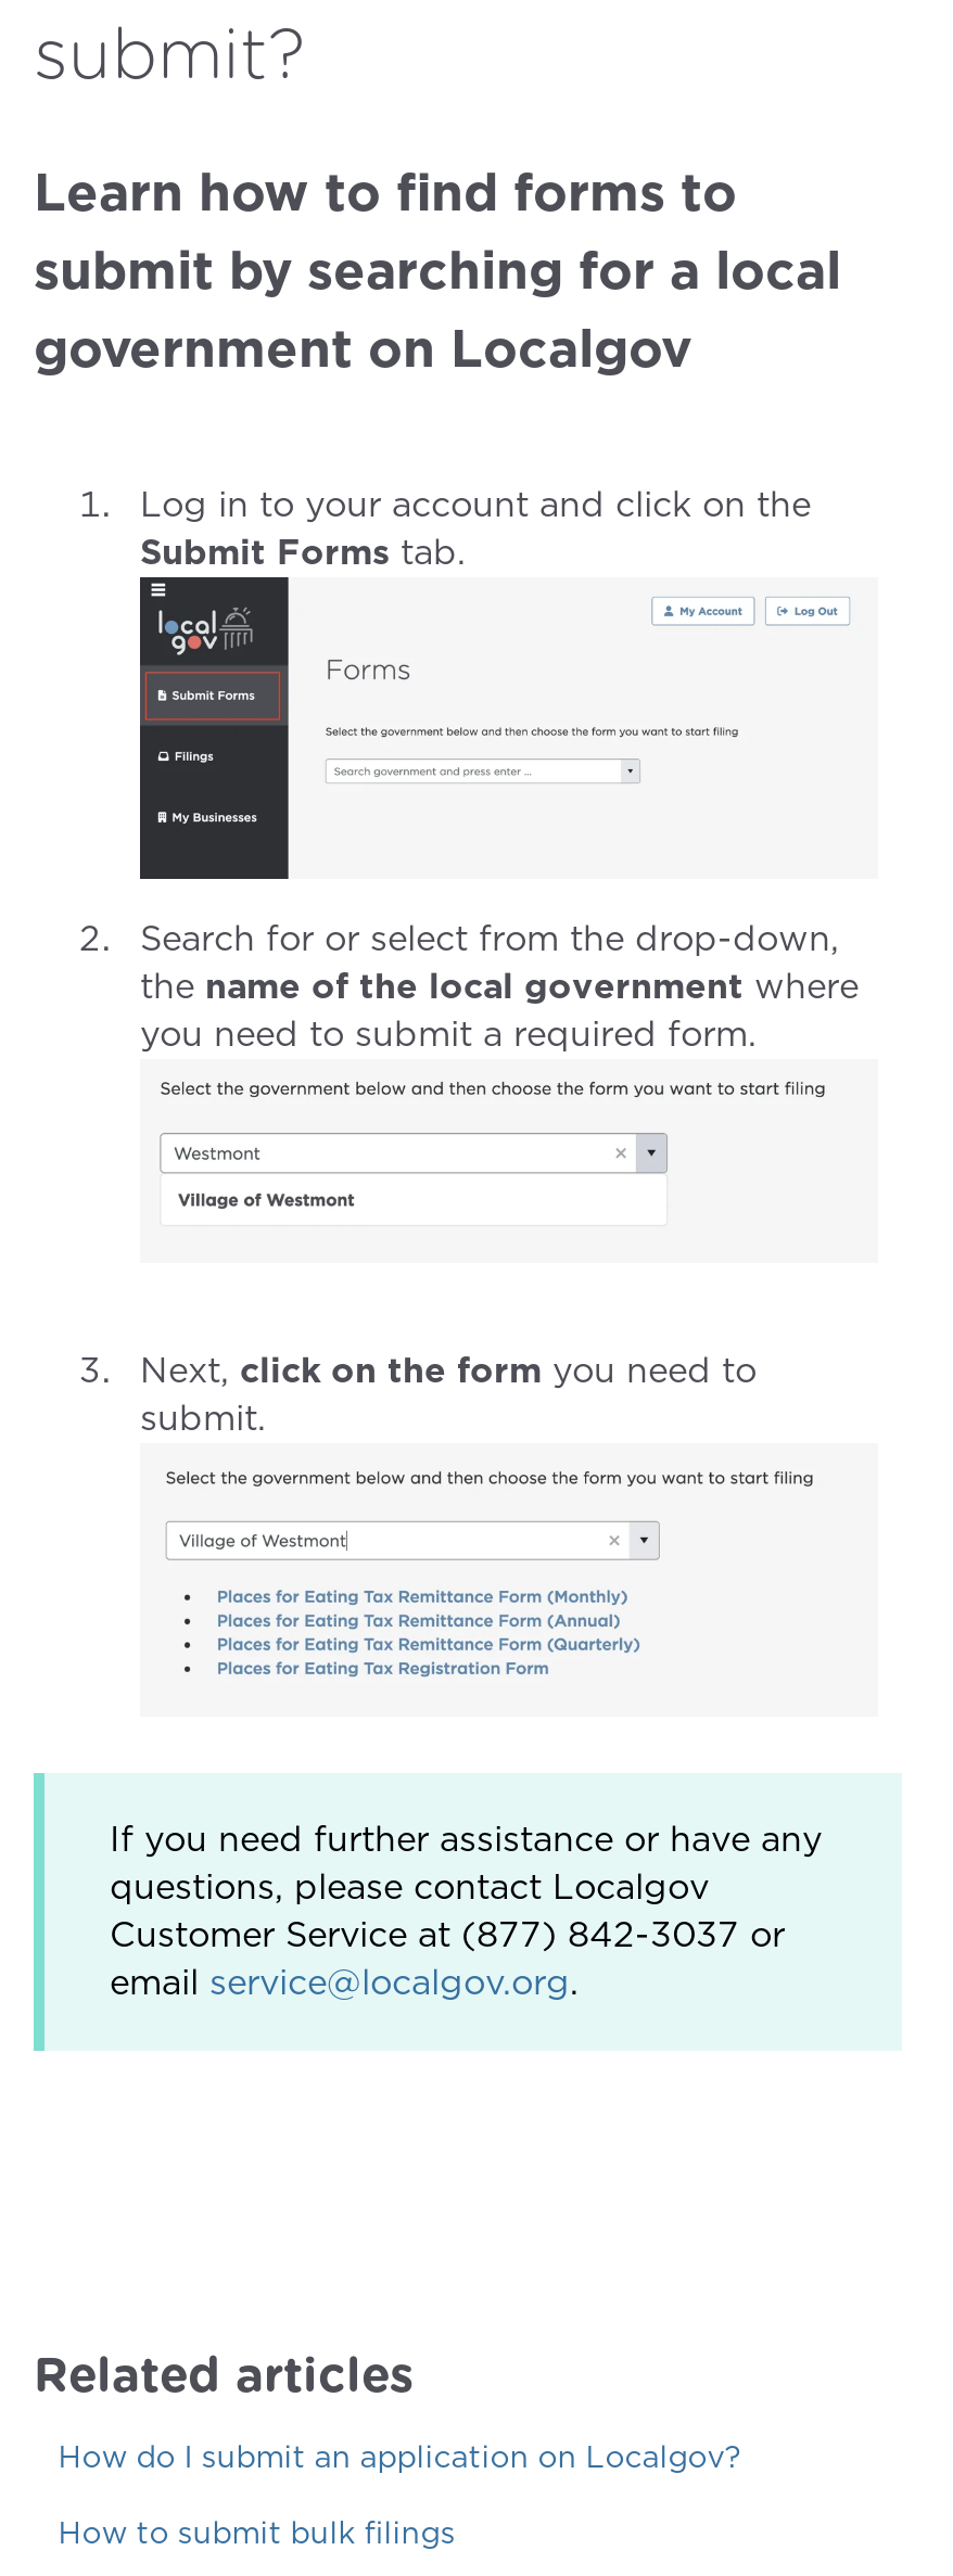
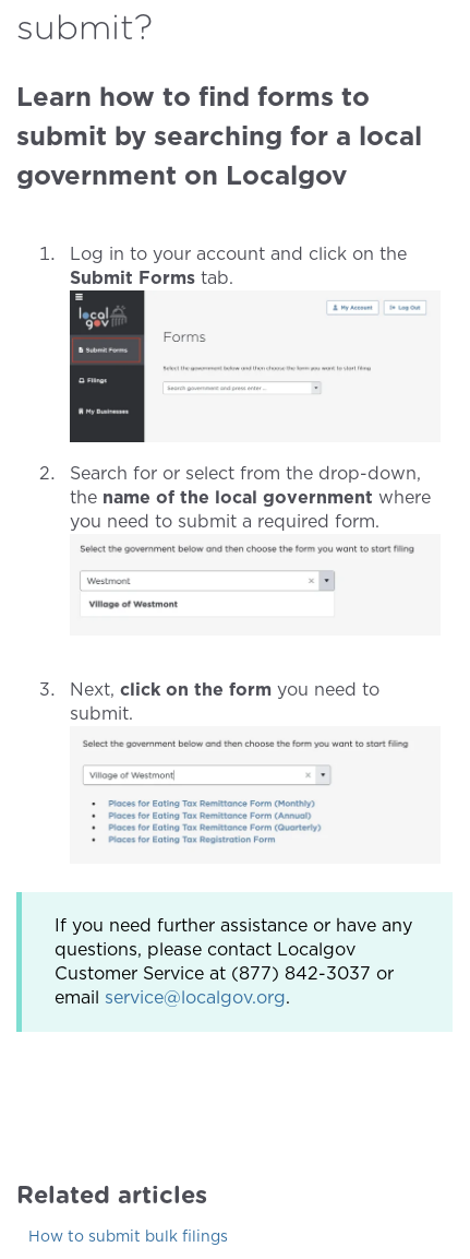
[58,2439,742,2473] How do I submit an application on Localgov? -> none

